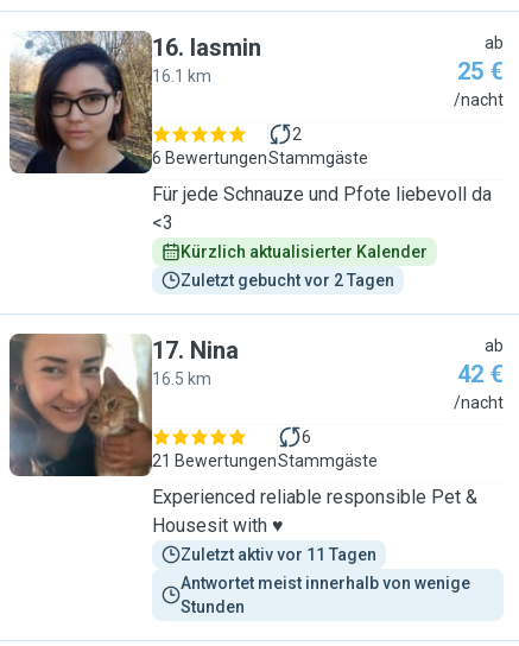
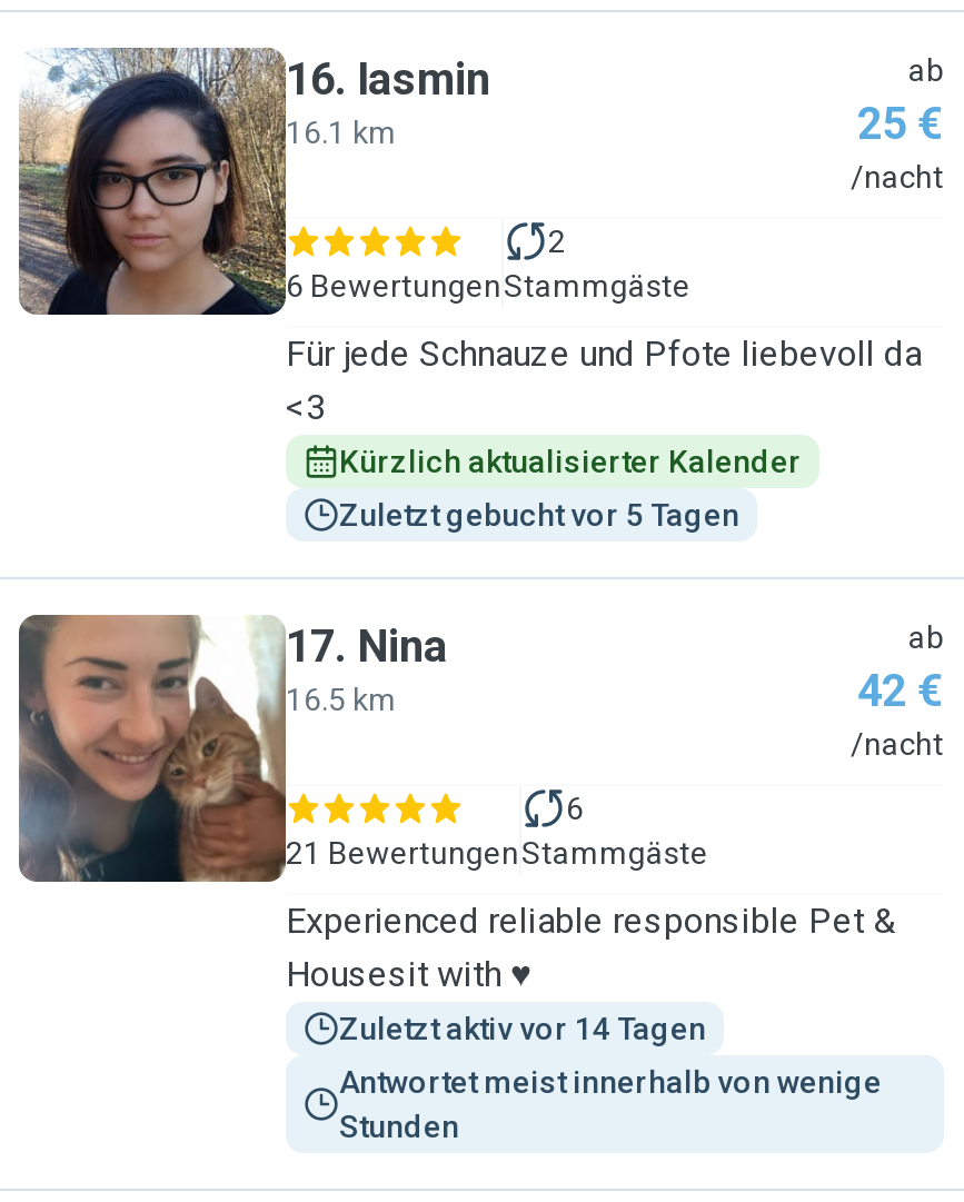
[181,271,394,290] Zuletzt gebucht vor 2 Tagen -> [339,497,739,533] Zuletzt gebucht vor 5 Tagen
[181,545,376,564] Zuletzt aktiv vor 11 Tagen -> [339,1011,706,1046] Zuletzt aktiv vor 14 Tagen

